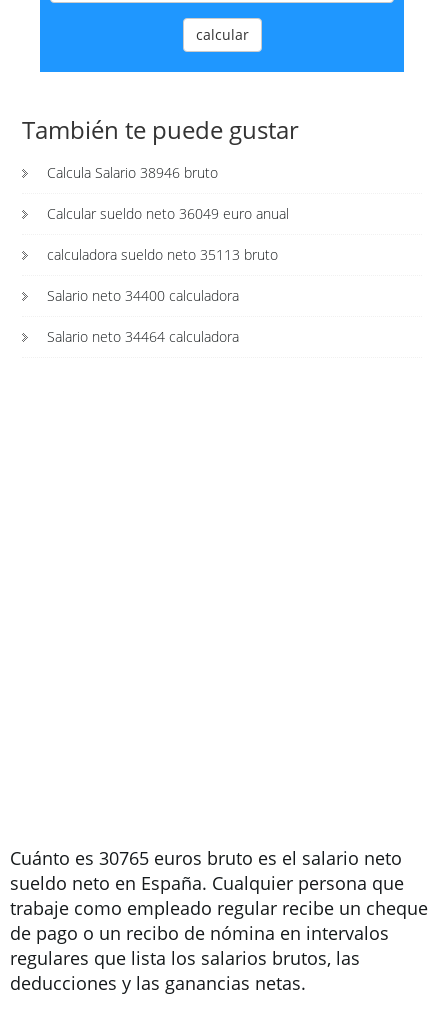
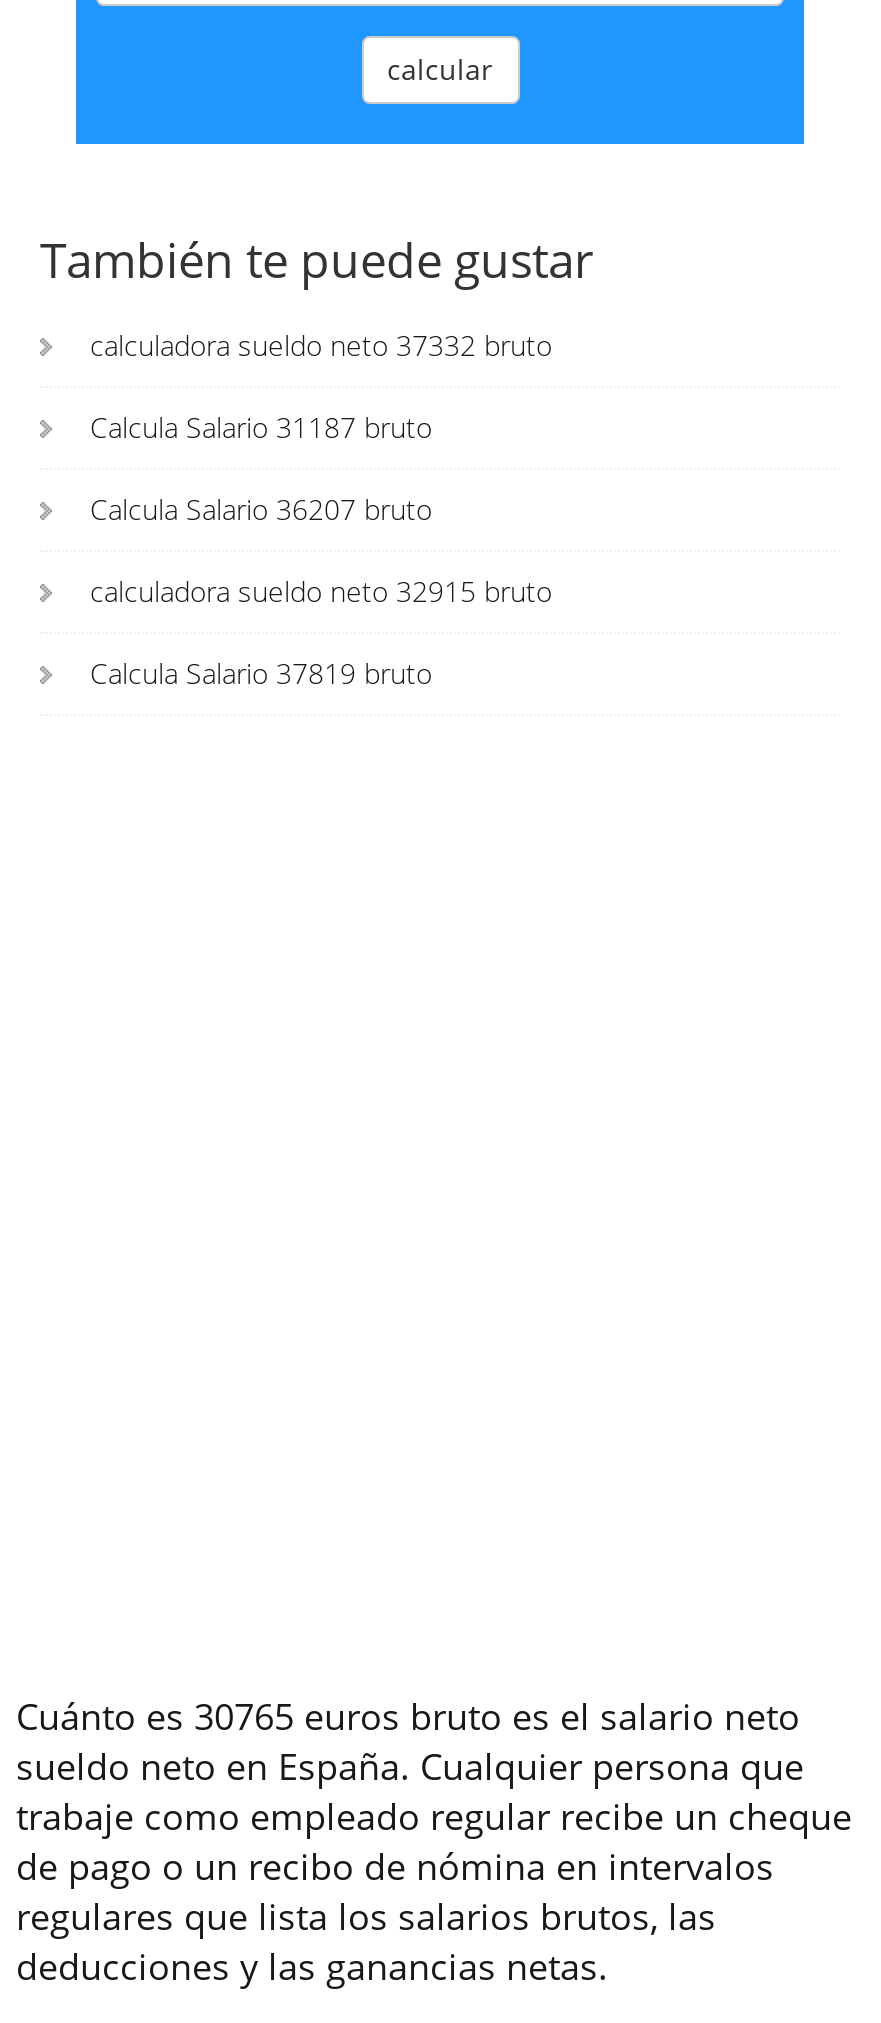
[47,163,218,182] Calcula Salario 38946 bruto -> [90,326,552,364] calculadora sueldo neto 37332 bruto
[47,204,289,223] Calcular sueldo neto 36049 euro anual -> [90,408,432,446] Calcula Salario 31187 bruto
[47,245,278,264] calculadora sueldo neto 35113 bruto -> [90,490,432,528] Calcula Salario 36207 bruto
[47,286,239,305] Salario neto 34400 calculadora -> [90,572,552,610] calculadora sueldo neto 32915 bruto
[47,327,239,346] Salario neto 34464 calculadora -> [90,654,432,692] Calcula Salario 37819 bruto

